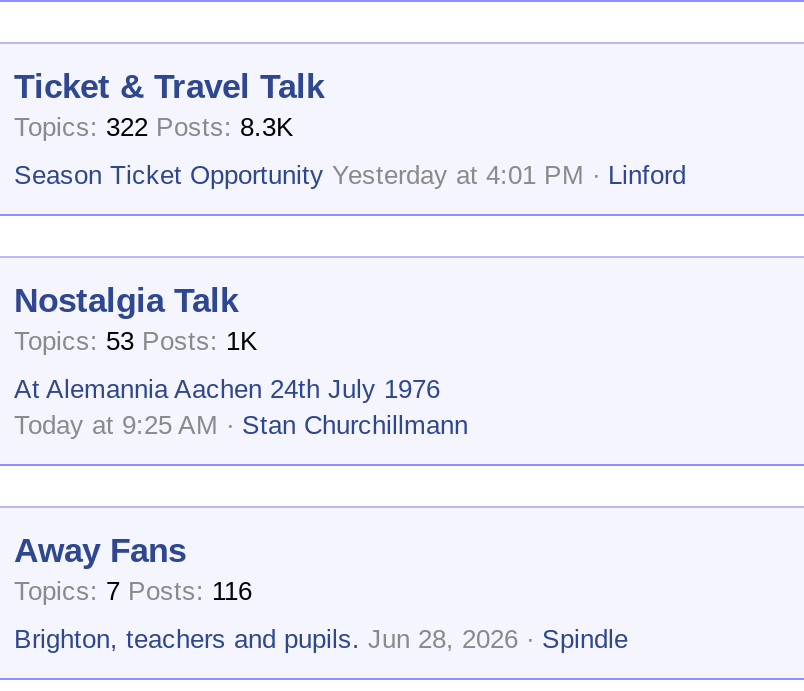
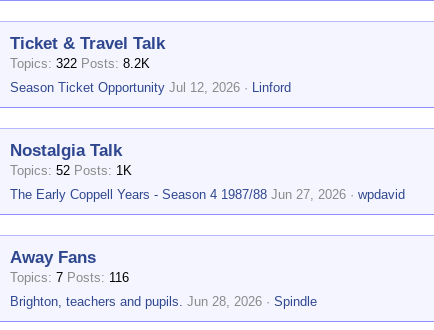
[14,112,294,142] Topics 322 Posts 8.3K -> [10,56,150,71] Topics 322 Posts 8.2K
[14,160,584,190] Season Ticket Opportunity Yesterday at 4:01 PM -> [10,80,240,95] Season Ticket Opportunity Jul 12, 2026
[14,326,258,356] Topics 53 Posts 1K -> [10,163,132,178] Topics 52 Posts 1K
[14,374,468,440] At Alemannia Aachen 24th July 1976 | Today at 9:25 AM | Stan Churchillmann -> [10,187,405,202] The Early Coppell Years - Season 4 1987/88 Jun 27, 2026 | wpdavid

